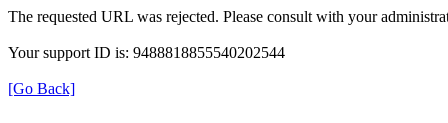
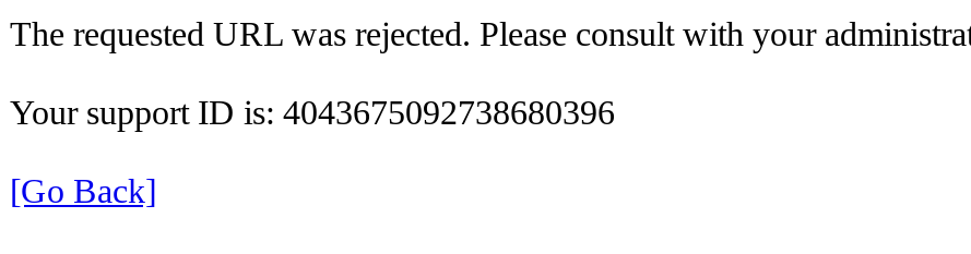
[8,44,285,61] Your support ID is: 9488818855540202544 -> [10,94,615,131] Your support ID is: 4043675092738680396

